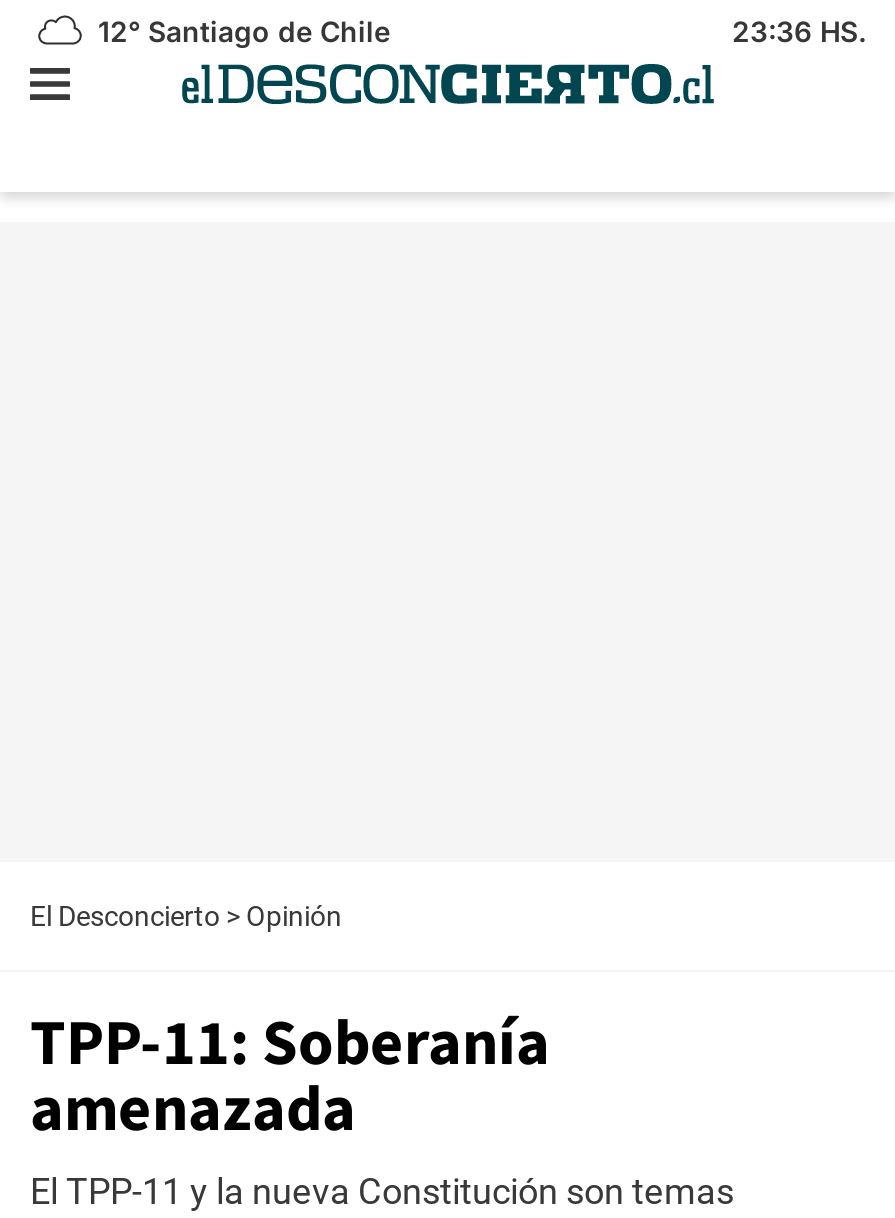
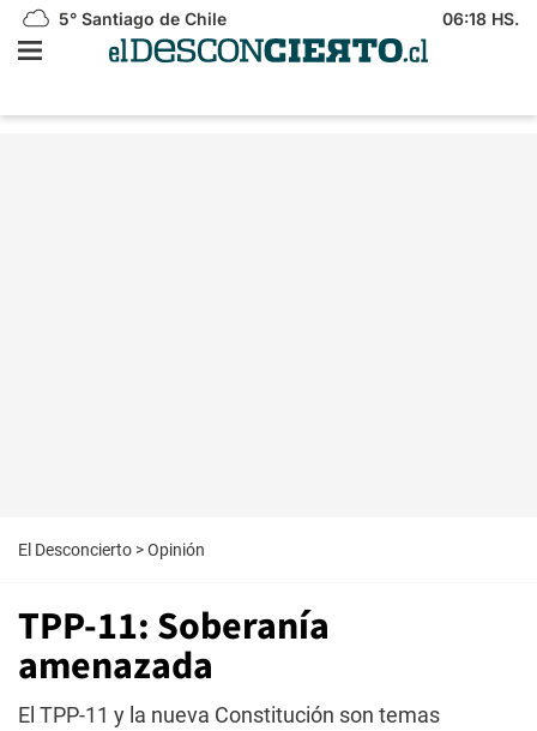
[90,14,390,48] 12° Santiago de Chile -> [54,8,227,29] 5° Santiago de Chile
[732,14,866,48] 23:36 HS. -> [442,8,519,29] 06:18 HS.

